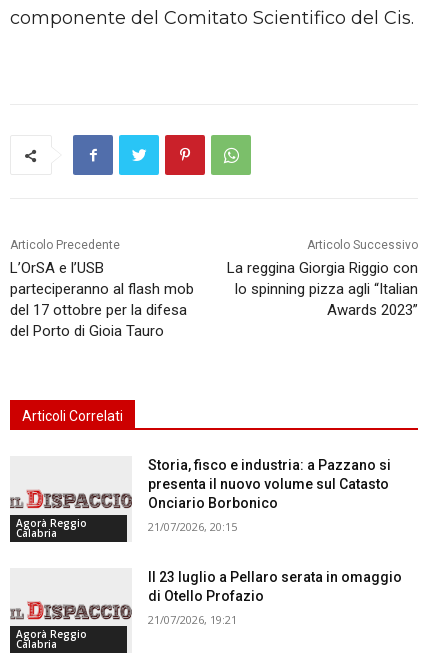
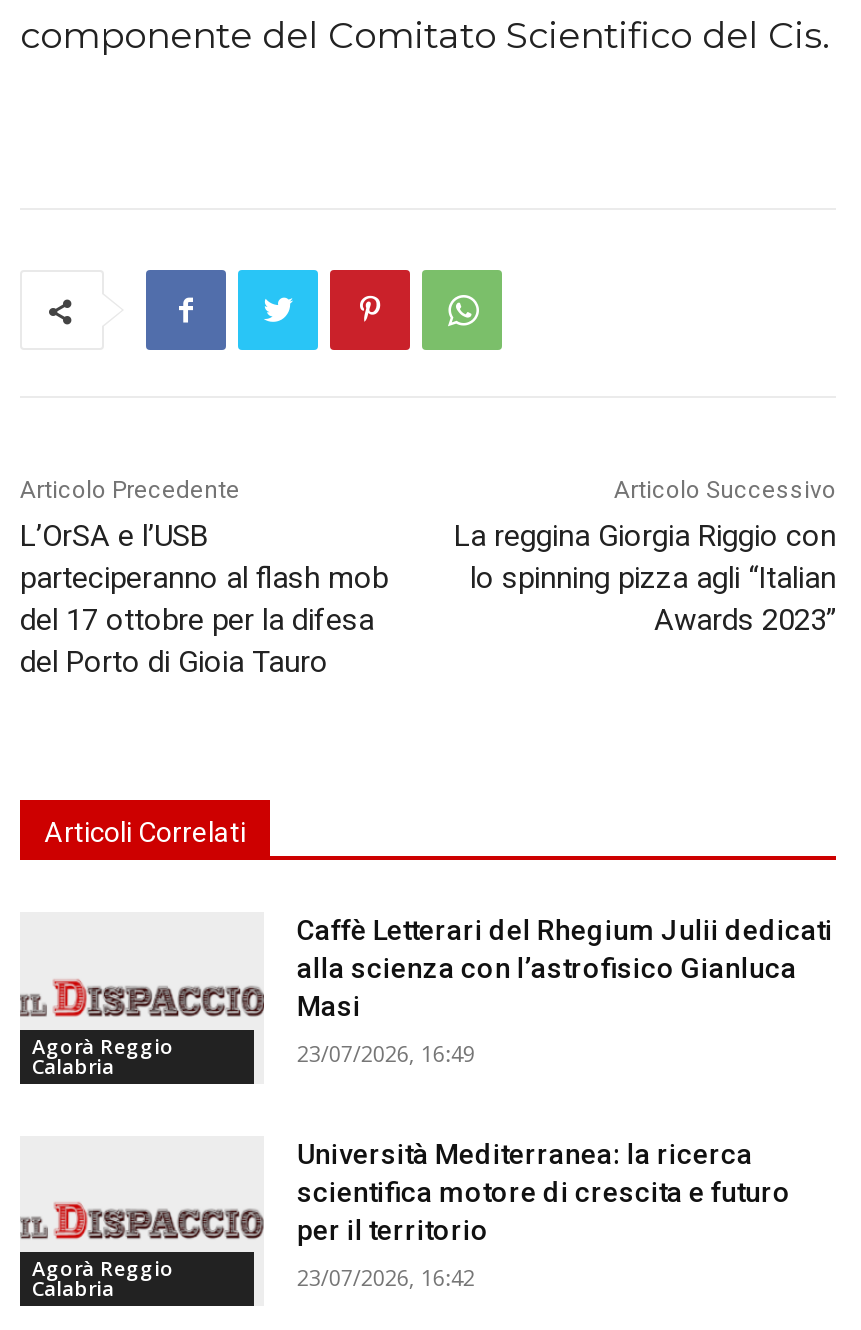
[148,457,391,511] Storia, fisco e industria: a Pazzano si | presenta il nuovo volume sul Catasto | Onciario Borbonico -> [297,914,833,1022] Caffè Letterari del Rhegium Julii dedicati | alla scienza con l’astrofisico Gianluca | Masi
[148,519,237,534] 21/07/2026, 20:15 -> [297,1038,475,1068] 23/07/2026, 16:49
[148,569,402,604] Il 23 luglio a Pellaro serata in omaggio | di Otello Profazio -> [297,1137,791,1245] Università Mediterranea: la ricerca | scientifica motore di crescita e futuro | per il territorio
[148,612,237,627] 21/07/2026, 19:21 -> [297,1261,475,1291] 23/07/2026, 16:42

